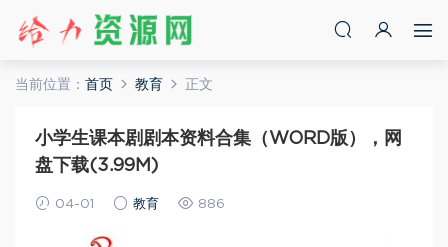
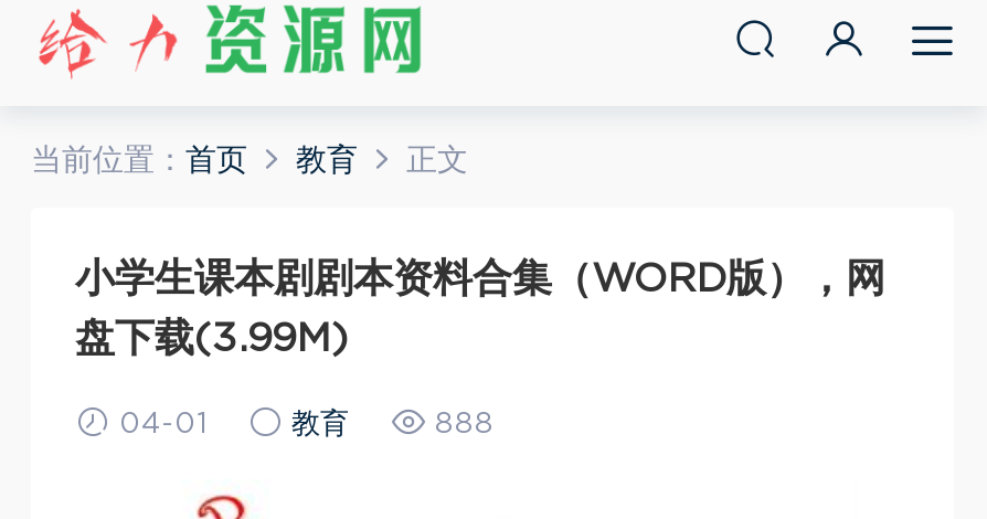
[194,198,225,211] 886 -> [426,411,495,439] 888

